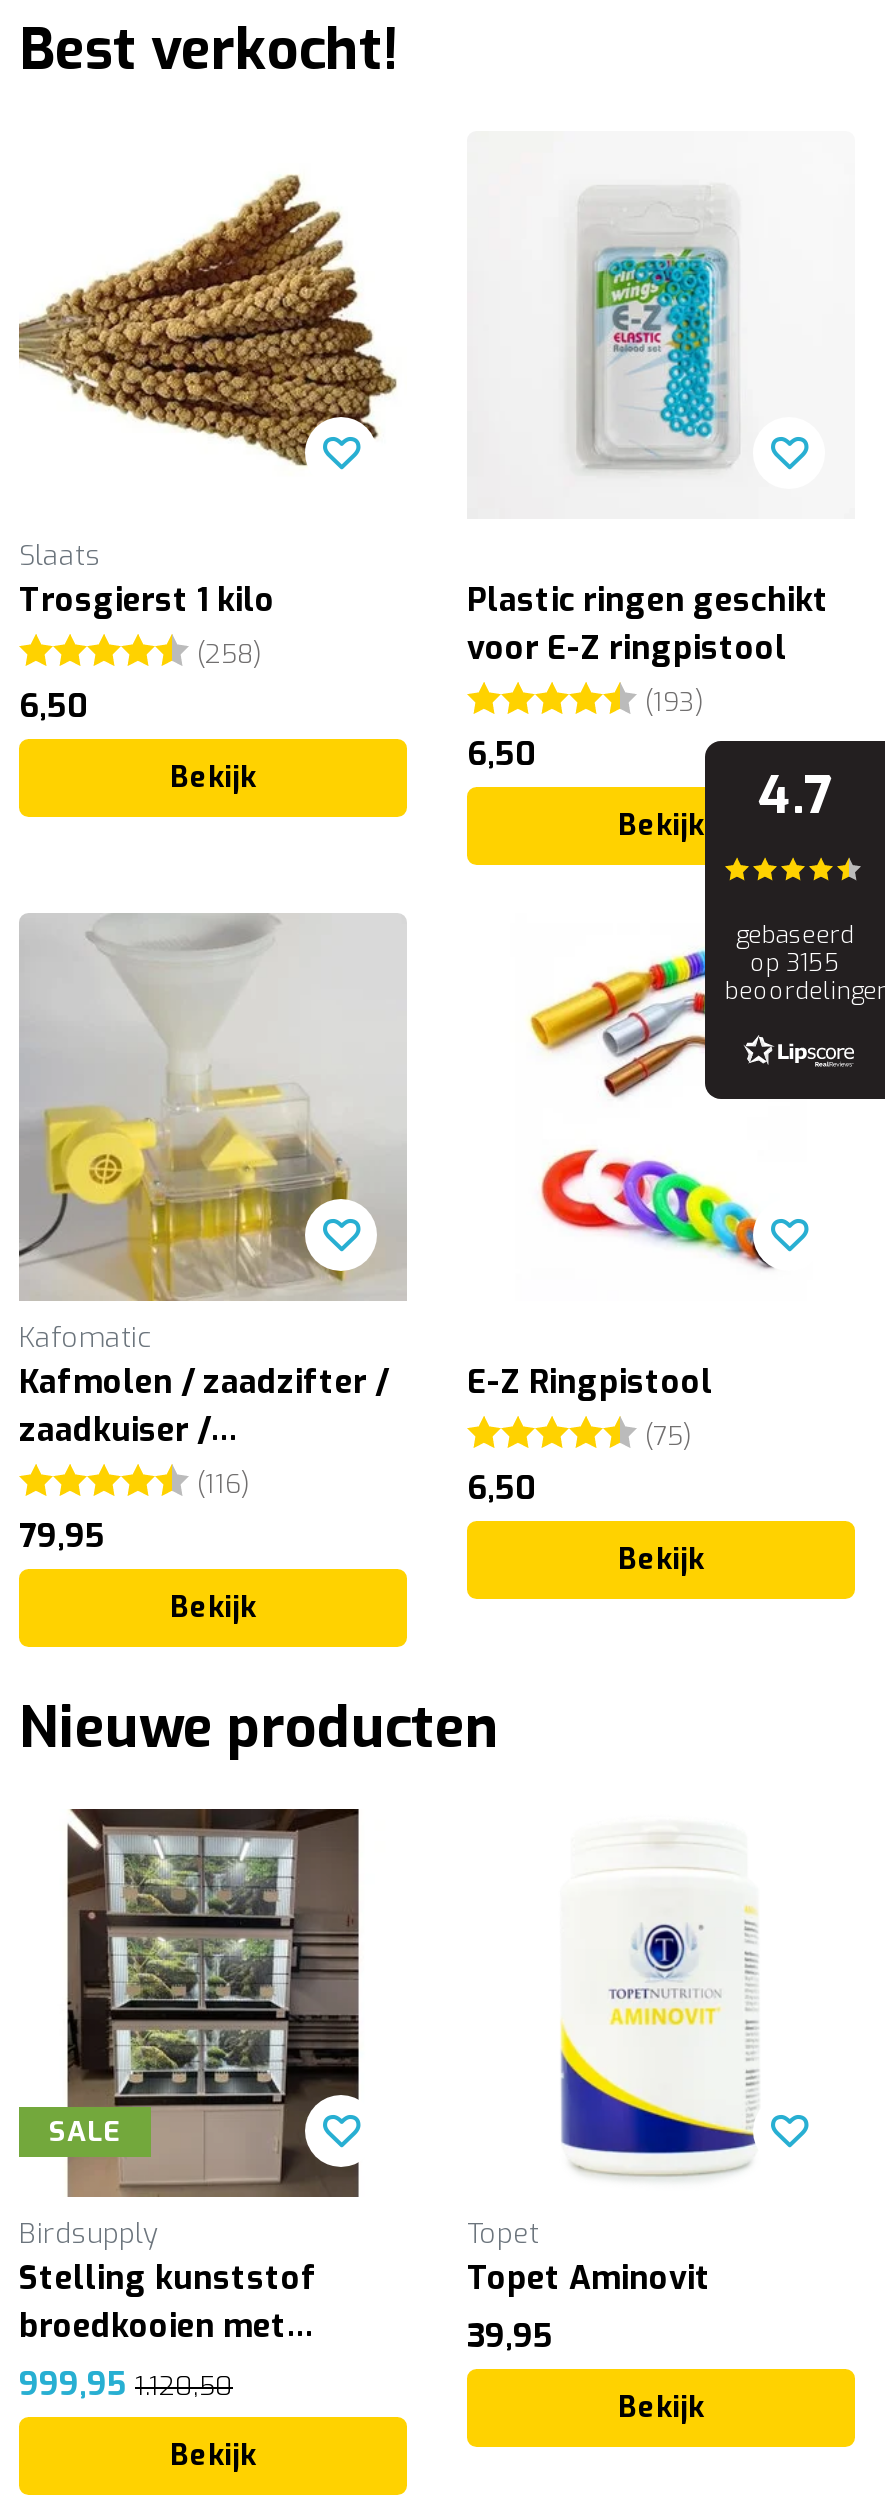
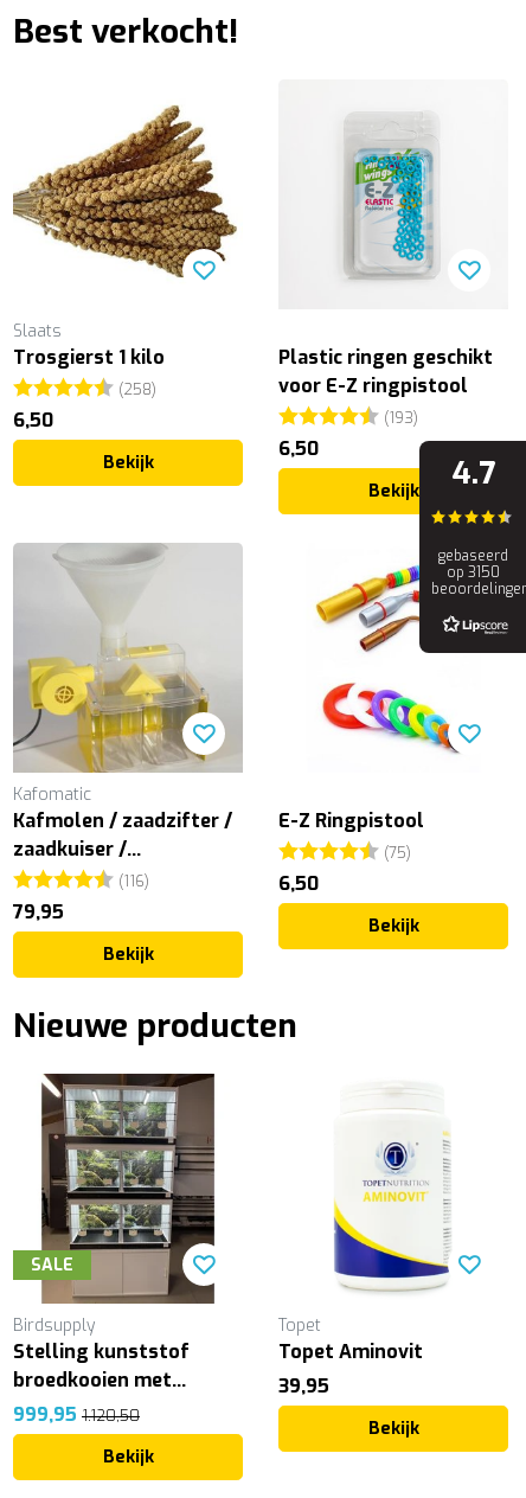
[750,947,840,979] op 3155 -> [446,563,499,582] op 3150

